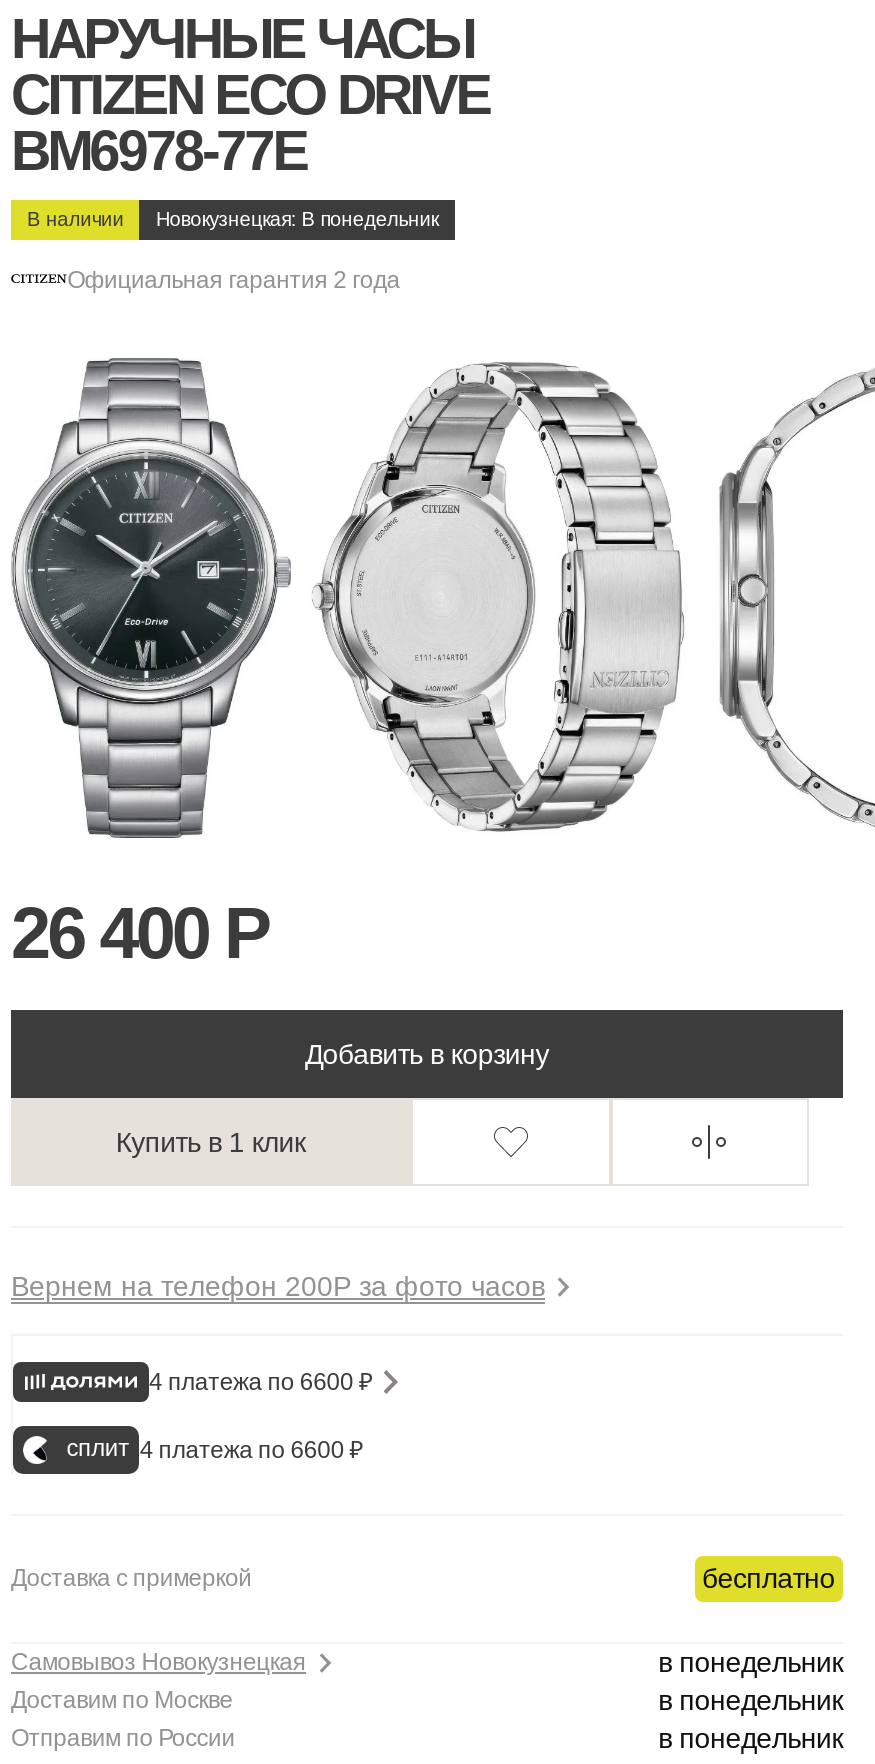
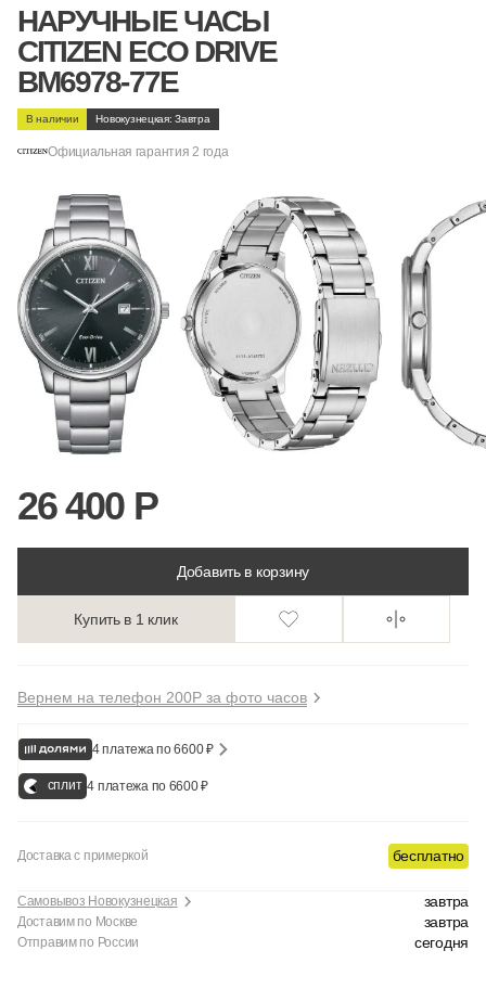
[156,208,438,230] Новокузнецкая: В понедельник -> [96,113,210,125] Новокузнецкая: Завтра
[658,1646,843,1678] в понедельник -> [424,892,469,910] завтра
[658,1684,843,1716] в понедельник -> [424,913,469,930] завтра
[658,1722,843,1754] в понедельник -> [414,934,469,951] сегодня

